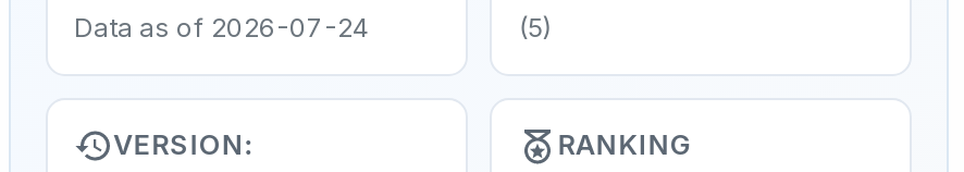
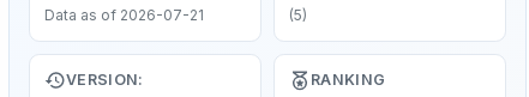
[74,10,370,43] Data as of 2026-07-24 -> [44,6,204,23] Data as of 2026-07-21

